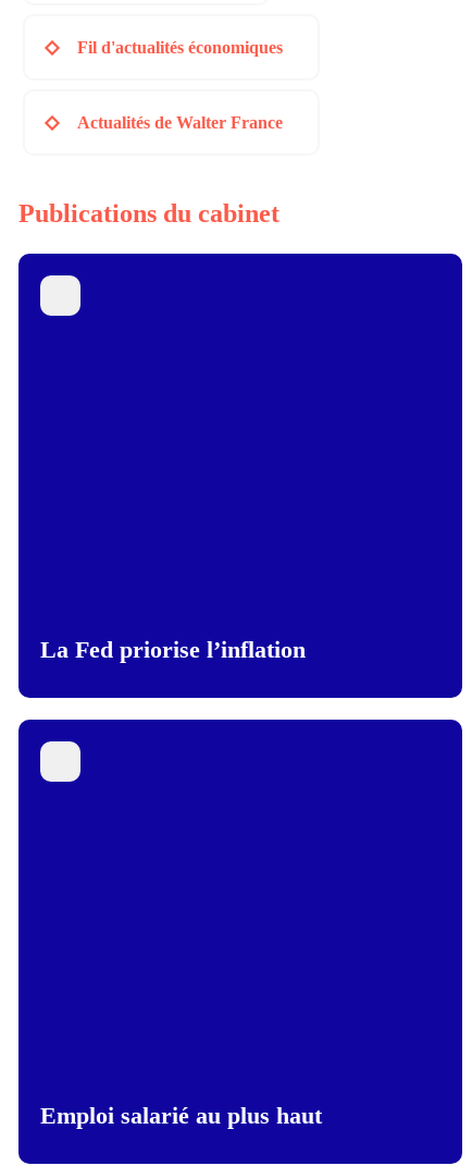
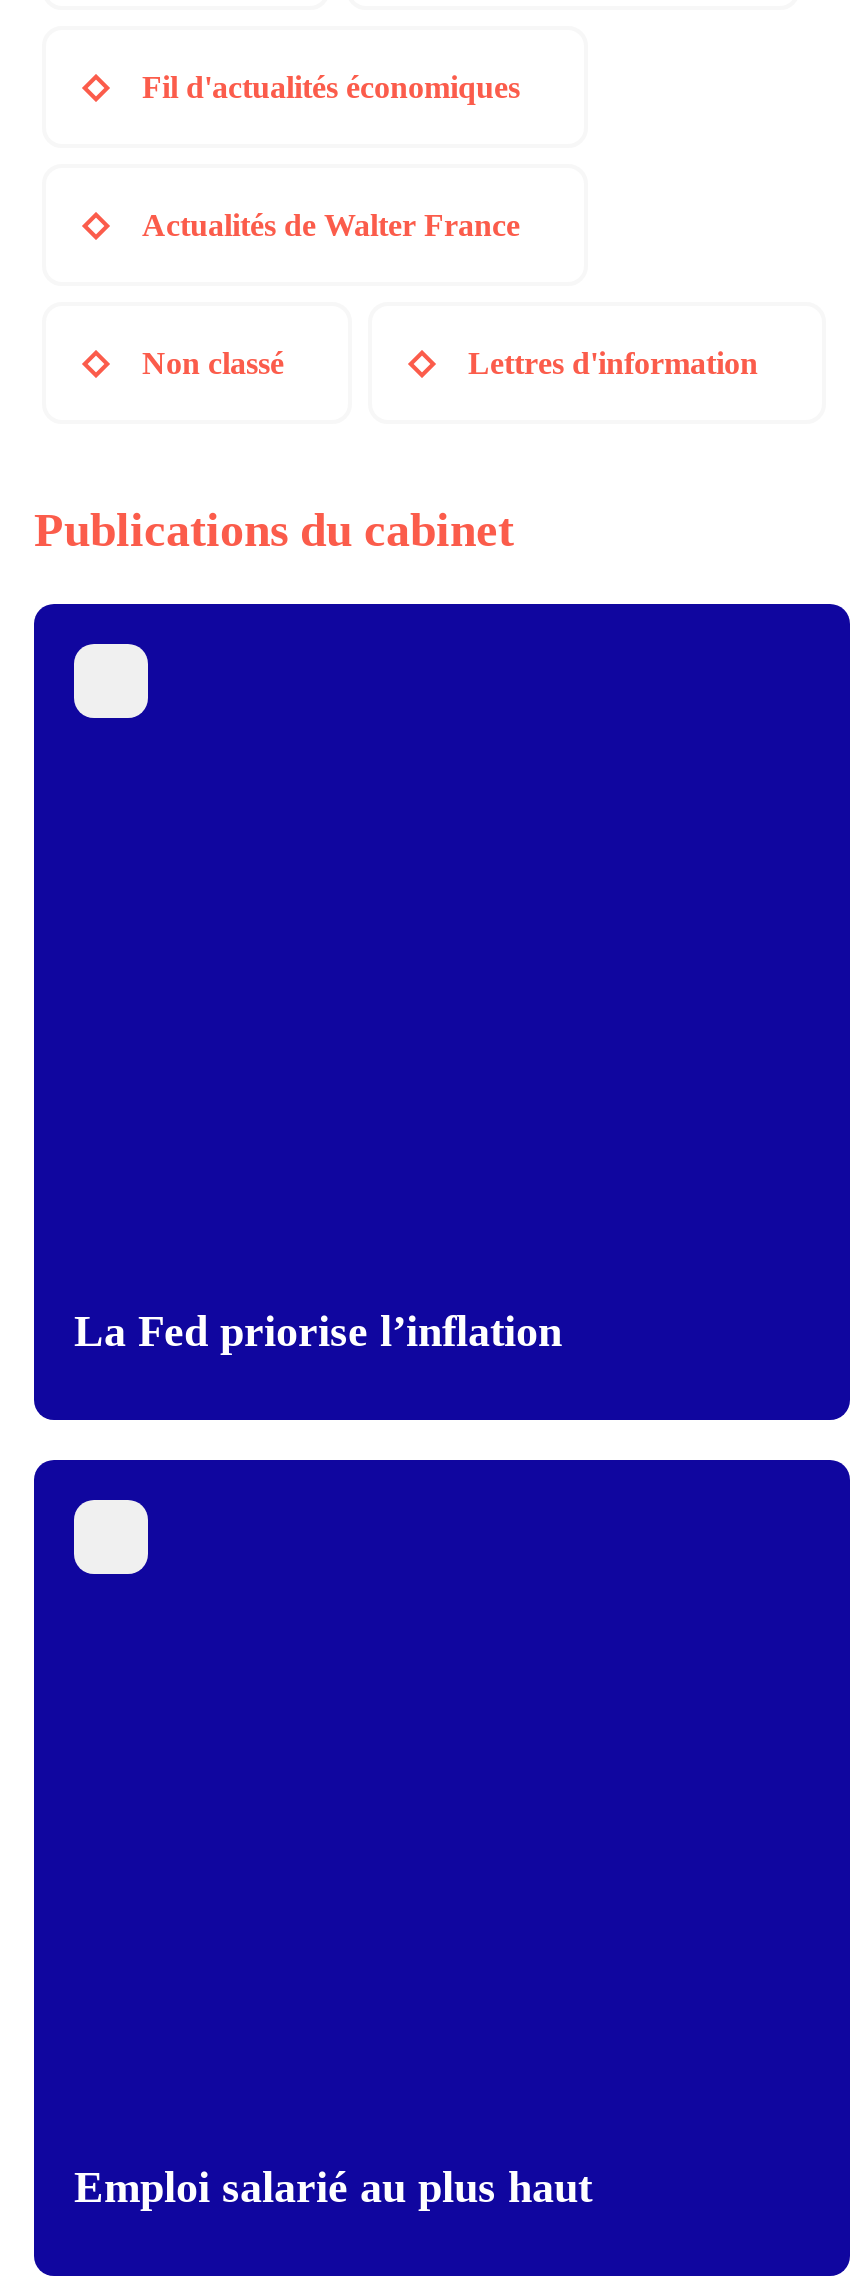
none -> [142,345,758,379] Non classé | Lettres d'information

